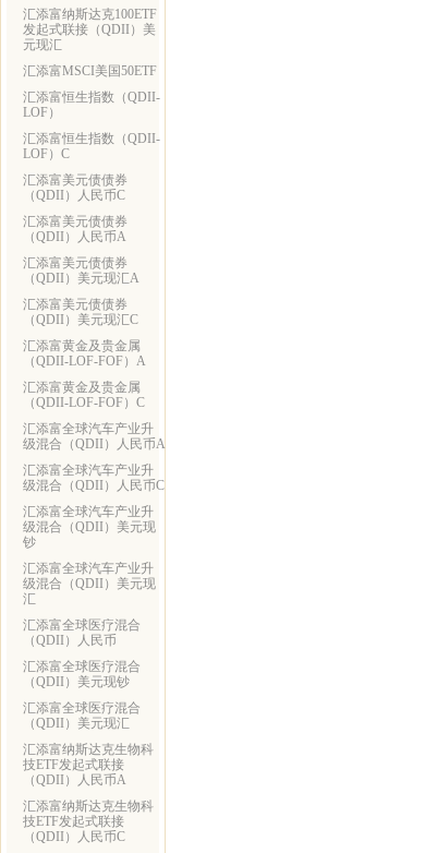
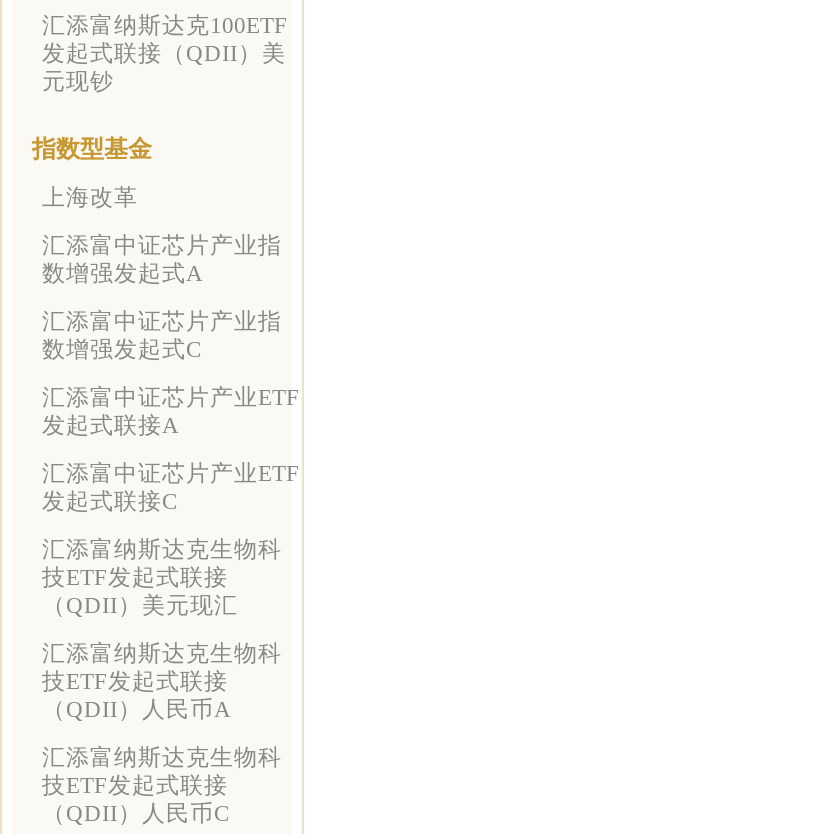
[23,38,166,714] 元现汇 | 汇添富MSCI美国50ETF | 汇添富恒生指数（QDII- | LOF） | 汇添富恒生指数（QDII- | LOF）C | 汇添富美元债债券 | （QDII）人民币C | 汇添富美元债债券 | （QDII）人民币A | 汇添富美元债债券 | （QDII）美元现汇A | 汇添富美元债债券 | （QDII）美元现汇C | 汇添富黄金及贵金属 | （QDII-LOF-FOF）A | 汇添富黄金及贵金属 | （QDII-LOF-FOF）C | 汇添富全球汽车产业升 | 级混合（QDII）人民币A | 汇添富全球汽车产业升 | 级混合（QDII）人民币C | 汇添富全球汽车产业升 | 级混合（QDII）美元现 | 钞 | 汇添富全球汽车产业升 | 级混合（QDII）美元现 | 汇 | 汇添富全球医疗混合 | （QDII）人民币 | 汇添富全球医疗混合 | （QDII）美元现钞 | 汇添富全球医疗混合 -> [32,69,300,589] 元现钞 | 指数型基金 | 上海改革 | 汇添富中证芯片产业指 | 数增强发起式A | 汇添富中证芯片产业指 | 数增强发起式C | 汇添富中证芯片产业ETF | 发起式联接A | 汇添富中证芯片产业ETF | 发起式联接C | 汇添富纳斯达克生物科 | 技ETF发起式联接

